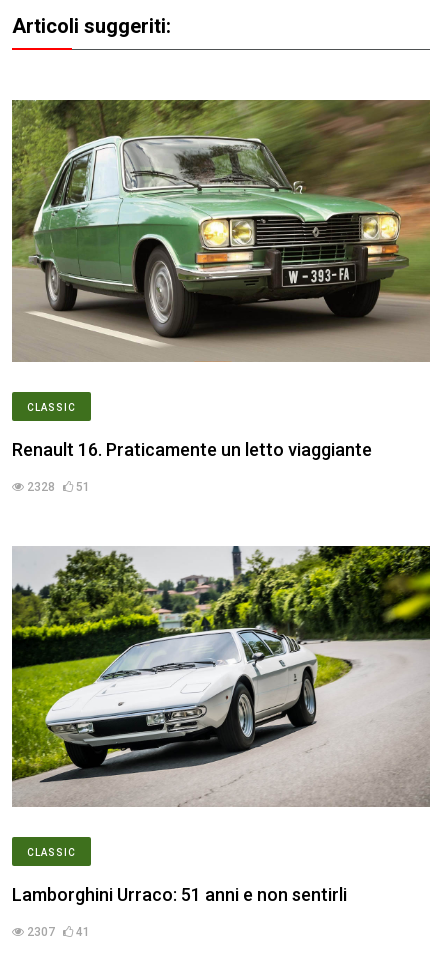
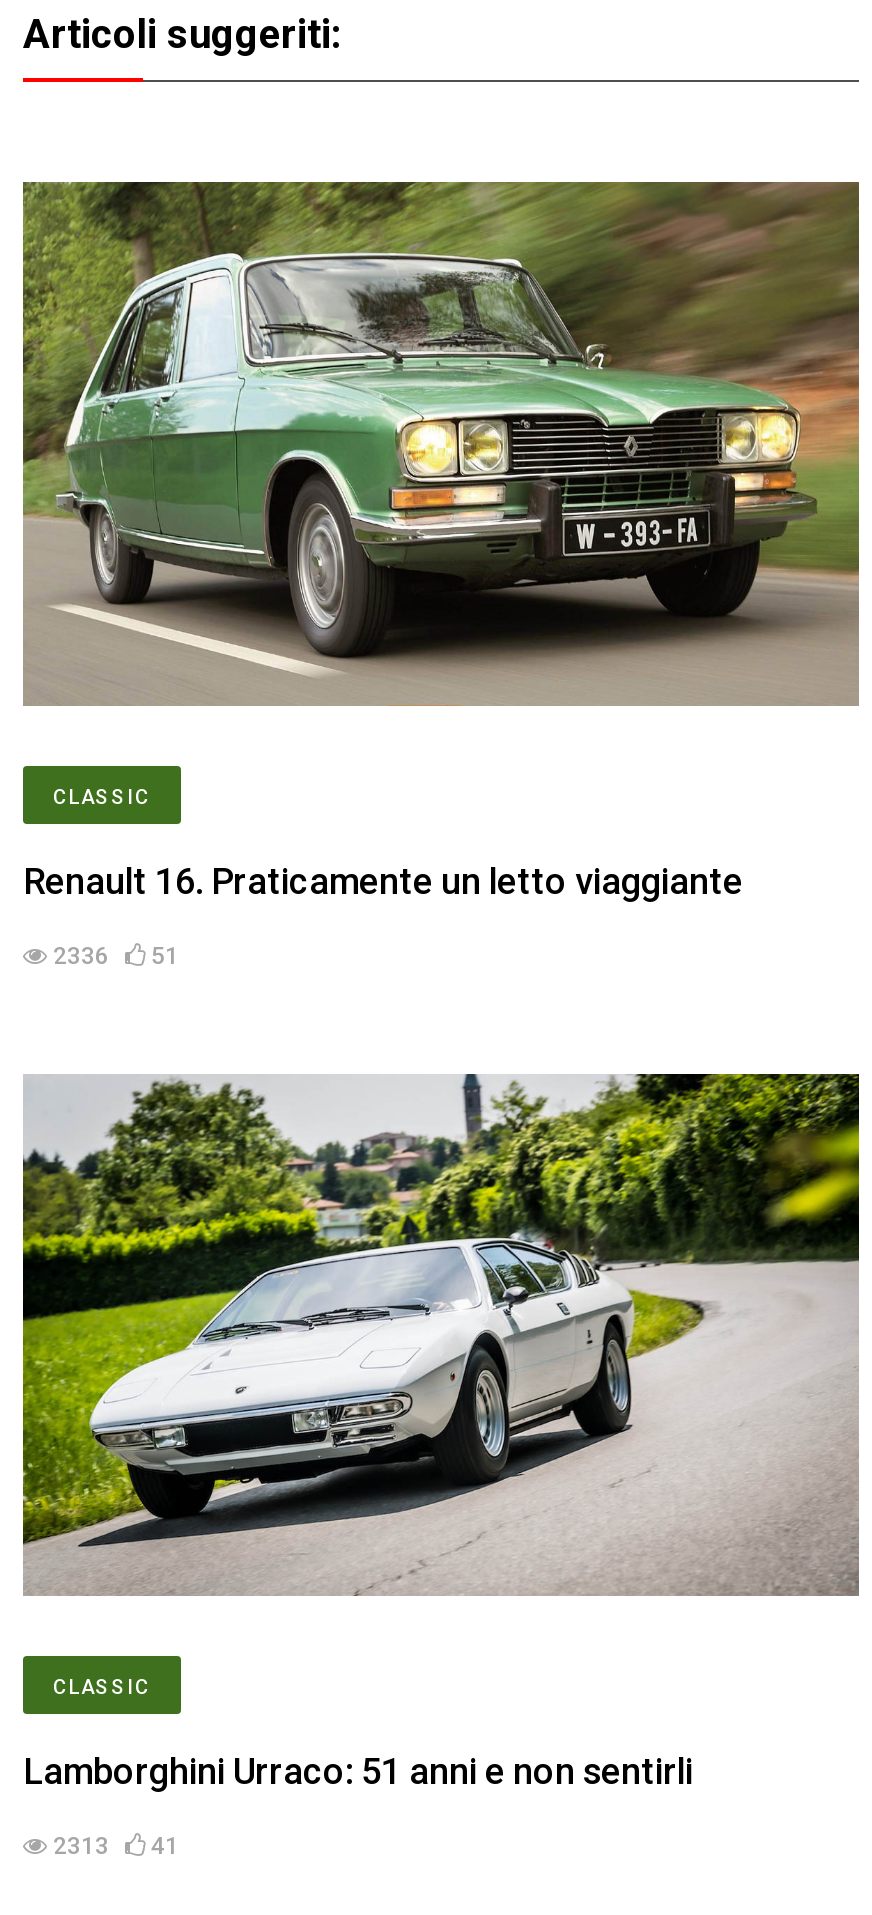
[24,479,90,493] 2328 51 -> [47,941,179,969] 2336 51
[24,925,90,939] 2307 41 -> [47,1832,179,1860] 2313 41

